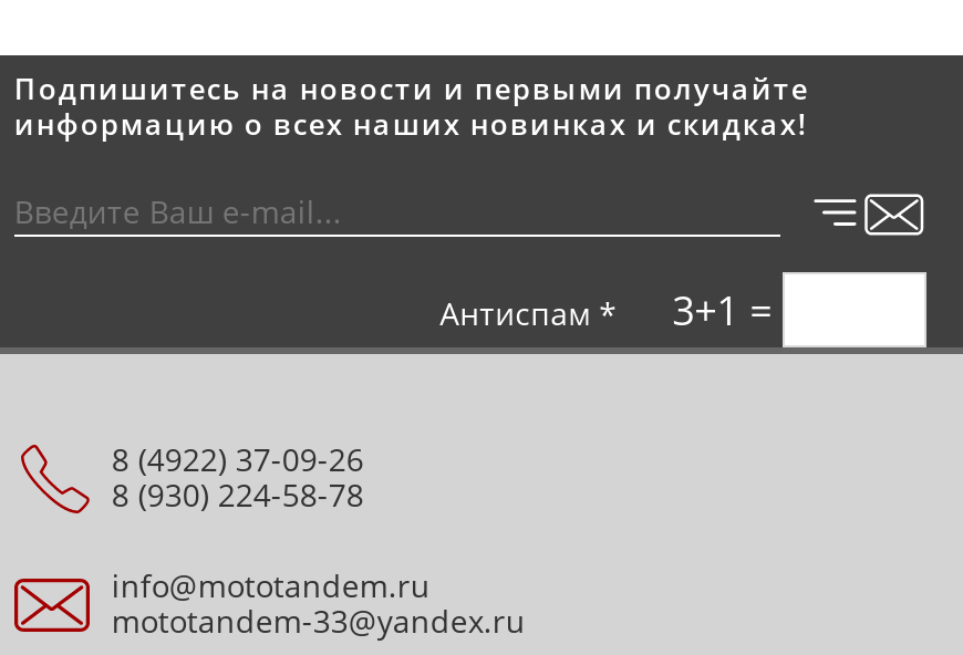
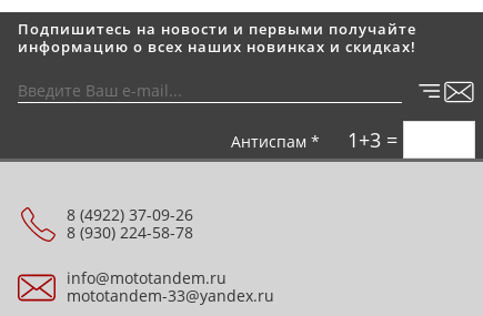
[440,284,783,337] Антиспам * 3+1 = -> [231,126,403,153] Антиспам * 1+3 =

